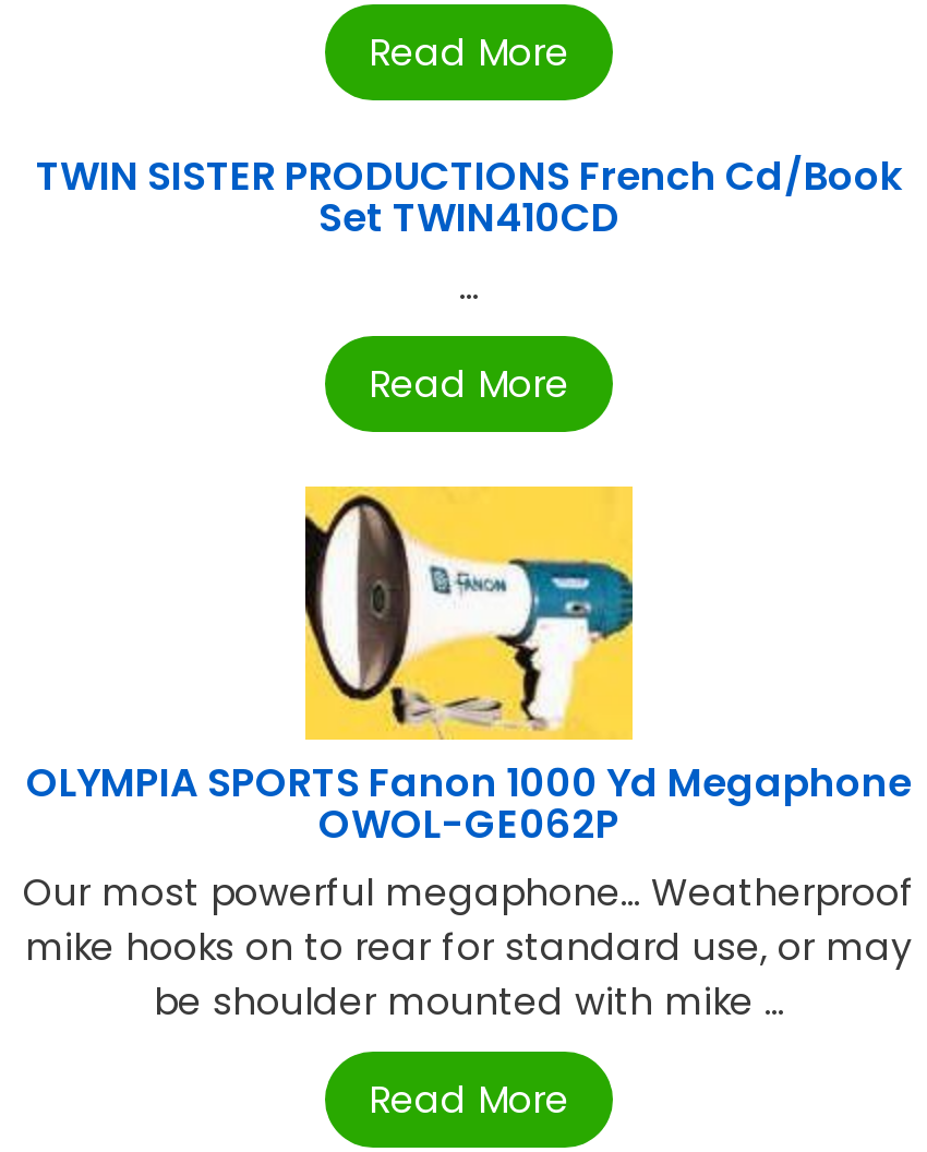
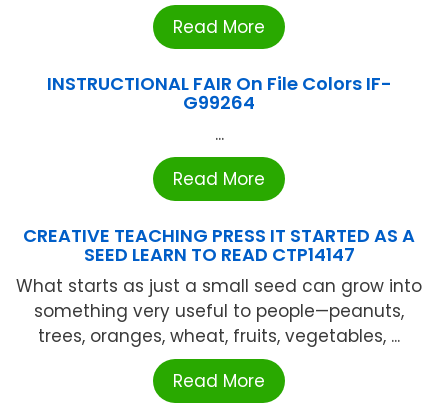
[36,149,902,245] TWIN SISTER PRODUCTIONS French Cd/Book | Set TWIN410CD -> [46,71,391,115] INSTRUCTIONAL FAIR On File Colors IF- | G99264
[23,756,915,1029] OLYMPIA SPORTS Fanon 1000 Yd Megaphone | OWOL-GE062P | Our most powerful megaphone... Weatherproof | mike hooks on to rear for standard use, or may | be shoulder mounted with mike ... -> [16,223,422,348] CREATIVE TEACHING PRESS IT STARTED AS A | SEED LEARN TO READ CTP14147 | What starts as just a small seed can grow into | something very useful to people—peanuts, | trees, oranges, wheat, fruits, vegetables, ...

